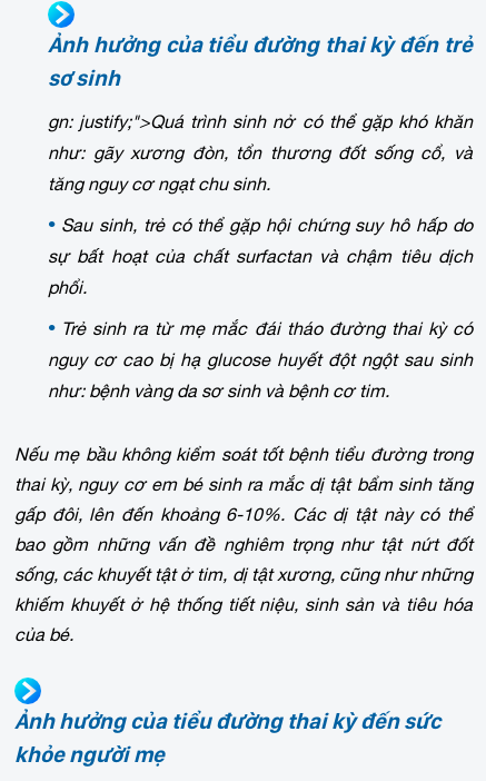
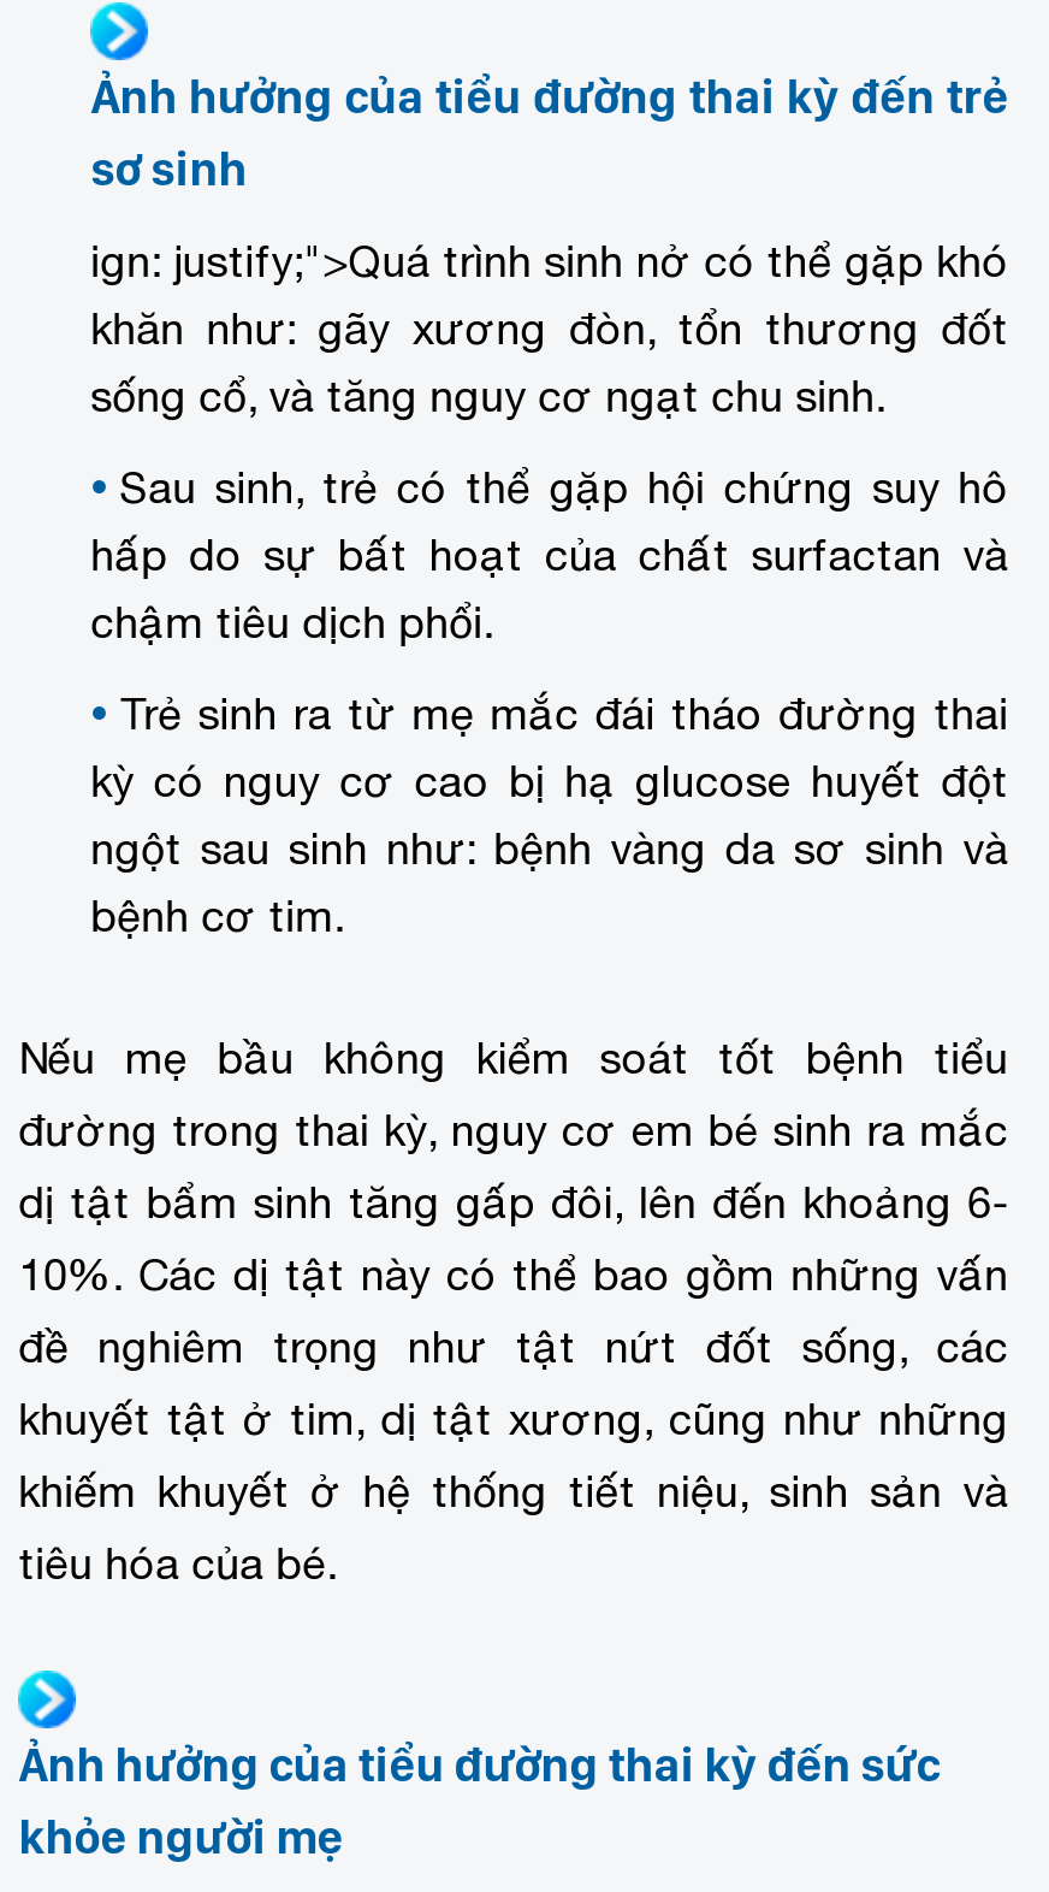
[15,111,472,644] gn: justify;">Quá trình sinh nở có thể gặp khó khăn | như: gãy xương đòn, tổn thương đốt sống cổ, và | tăng nguy cơ ngạt chu sinh. | Sau sinh, trẻ có thể gặp hội chứng suy hô hấp do | sự bất hoạt của chất surfactan và chậm tiêu dịch | phổi. | Trẻ sinh ra từ mẹ mắc đái tháo đường thai kỳ có | nguy cơ cao bị hạ glucose huyết đột ngột sau sinh | như: bệnh vàng da sơ sinh và bệnh cơ tim. | Nếu mẹ bầu không kiểm soát tốt bệnh tiểu đường trong | thai kỳ, nguy cơ em bé sinh ra mắc dị tật bẩm sinh tăng | gấp đôi, lên đến khoảng 6-10%. Các dị tật này có thể | bao gồm những vấn đề nghiêm trọng như tật nứt đốt | sống, các khuyết tật ở tim, dị tật xương, cũng như những | khiếm khuyết ở hệ thống tiết niệu, sinh sản và tiêu hóa | của bé. -> [19,235,1009,1588] ign: justify;">Quá trình sinh nở có thể gặp khó | khăn như: gãy xương đòn, tổn thương đốt | sống cổ, và tăng nguy cơ ngạt chu sinh. | Sau sinh, trẻ có thể gặp hội chứng suy hô | hấp do sự bất hoạt của chất surfactan và | chậm tiêu dịch phổi. | Trẻ sinh ra từ mẹ mắc đái tháo đường thai | kỳ có nguy cơ cao bị hạ glucose huyết đột | ngột sau sinh như: bệnh vàng da sơ sinh và | bệnh cơ tim. | Nếu mẹ bầu không kiểm soát tốt bệnh tiểu | đường trong thai kỳ, nguy cơ em bé sinh ra mắc | dị tật bẩm sinh tăng gấp đôi, lên đến khoảng 6- | 10%. Các dị tật này có thể bao gồm những vấn | đề nghiêm trọng như tật nứt đốt sống, các | khuyết tật ở tim, dị tật xương, cũng như những | khiếm khuyết ở hệ thống tiết niệu, sinh sản và | tiêu hóa của bé.

